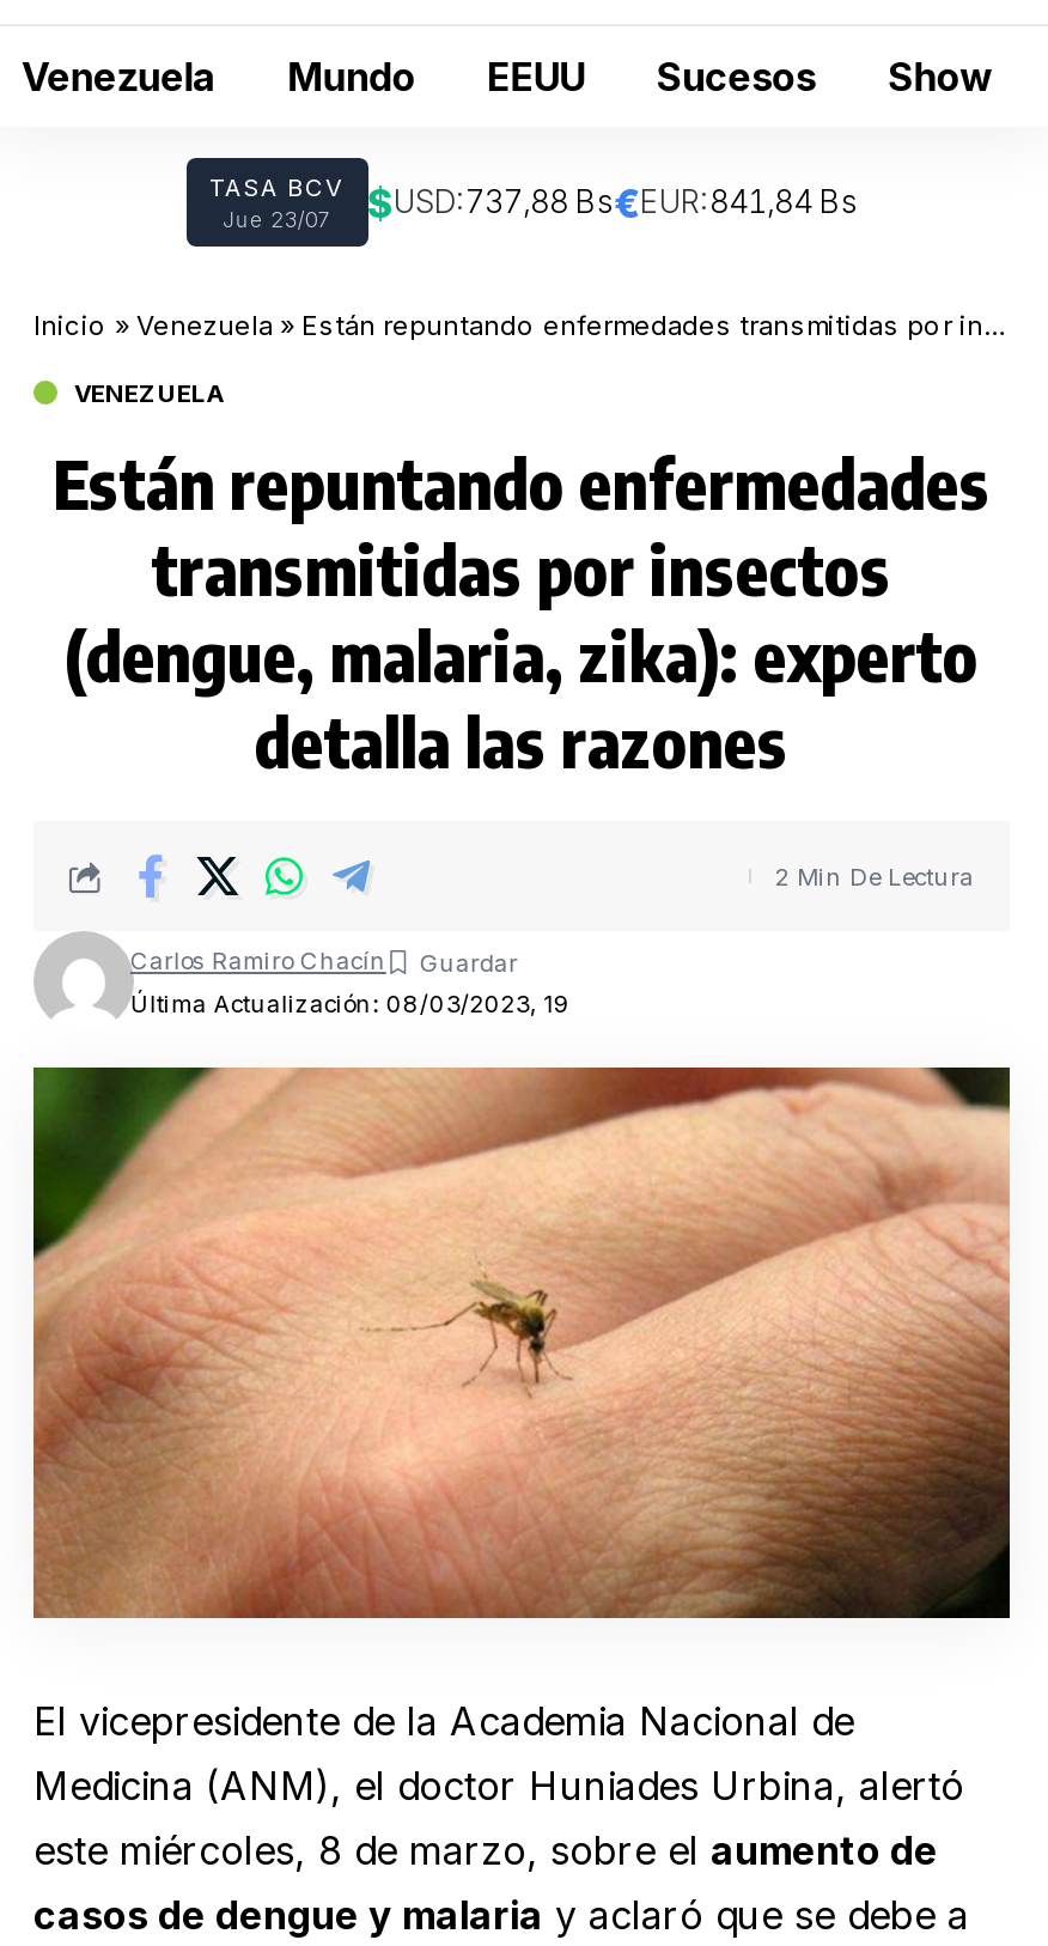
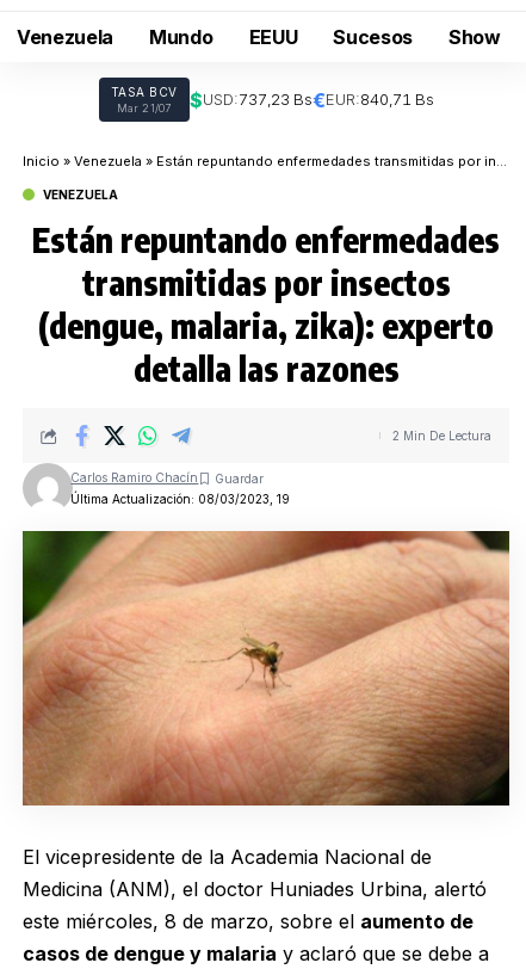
[223,179,858,232] Jue 23/07 | $USD:737,88 Bs€EUR:841,84 Bs -> [116,88,434,115] Mar 21/07 | $USD:737,23 Bs€EUR:840,71 Bs

